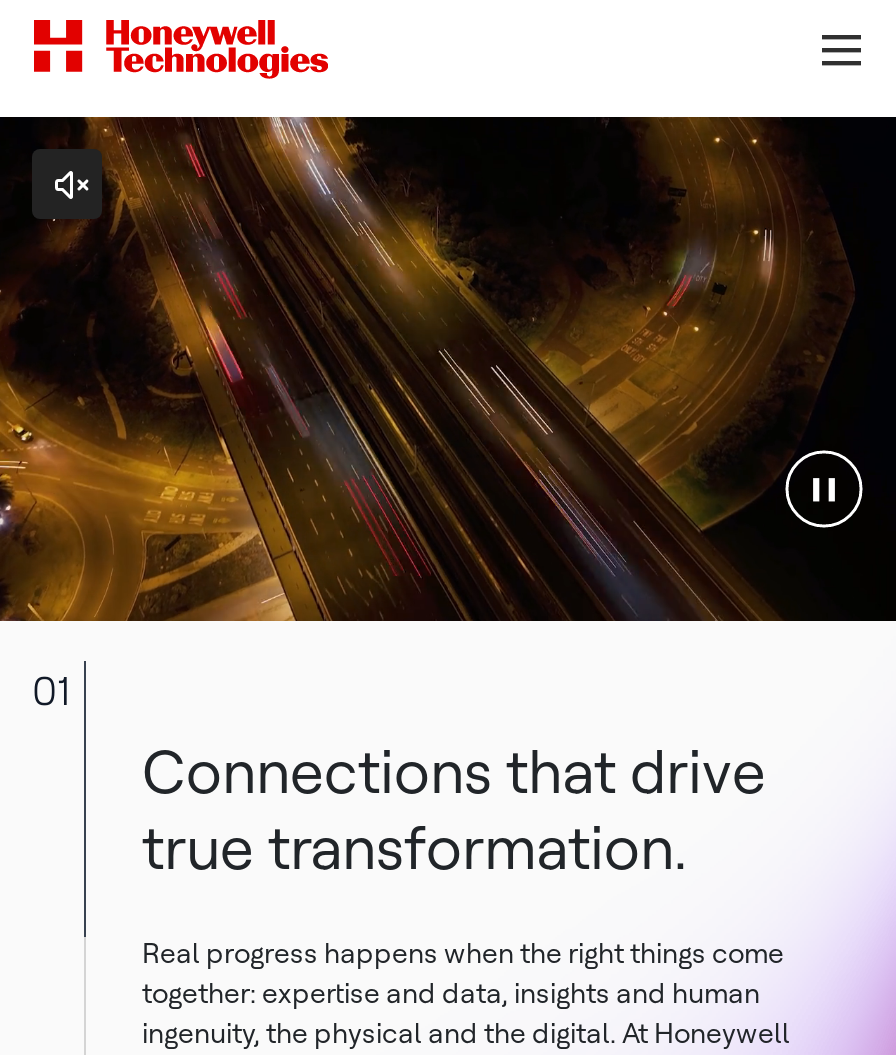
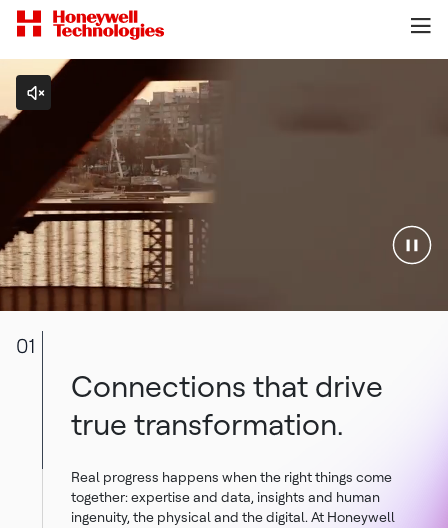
[6,115,890,623] [image] -> [3,58,445,312] [image]

